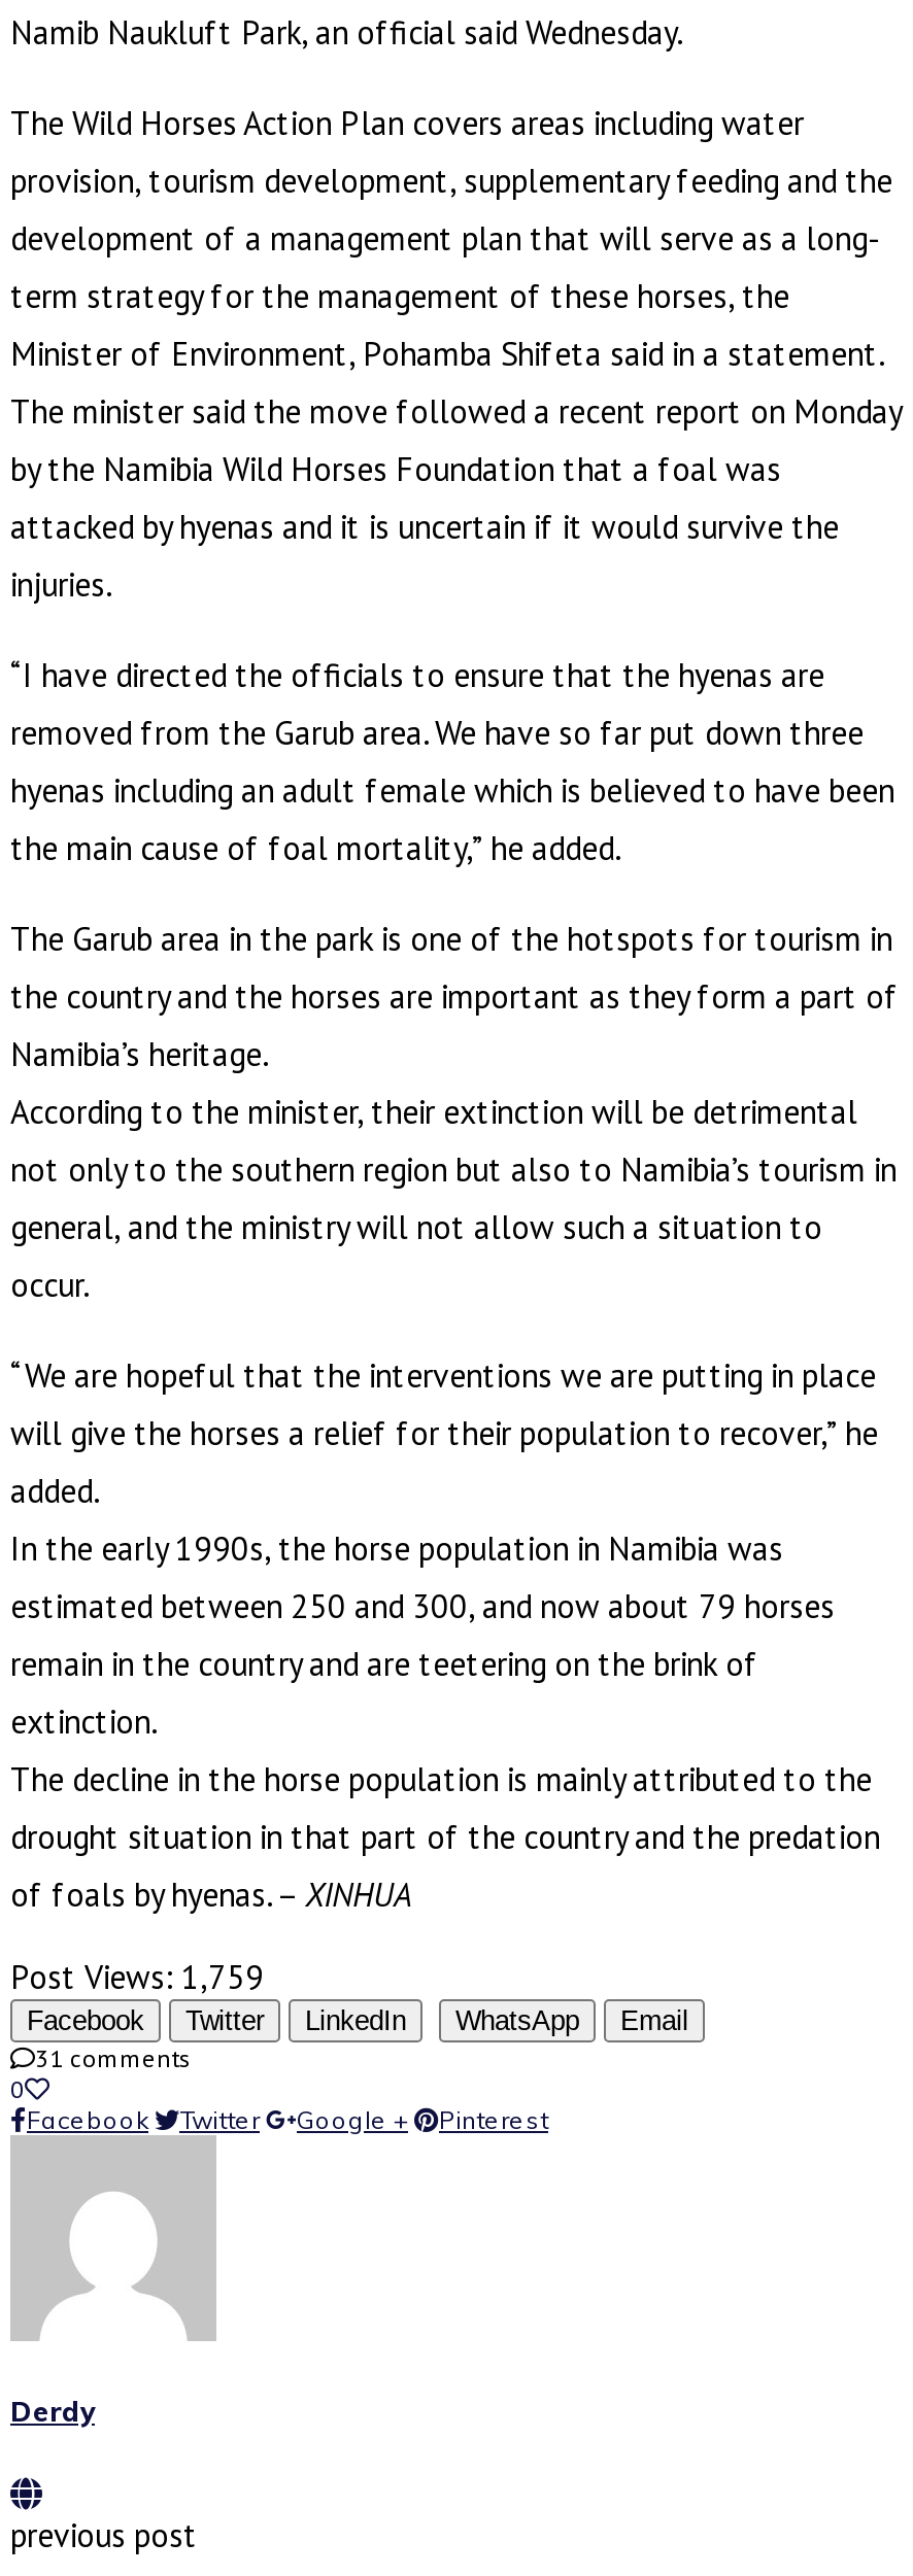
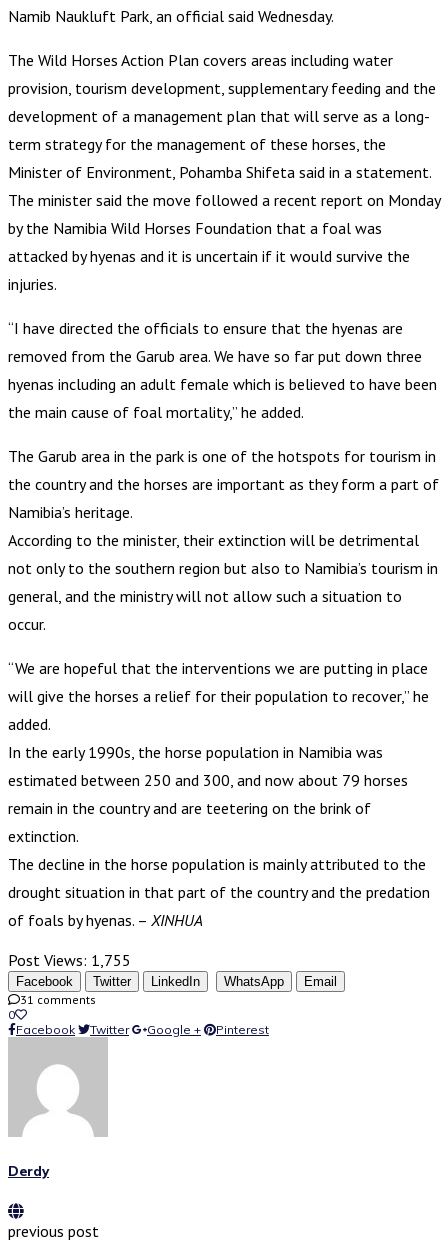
[10,1955,264,1996] Post Views: 1,759 -> [8,950,131,970] Post Views: 1,755

